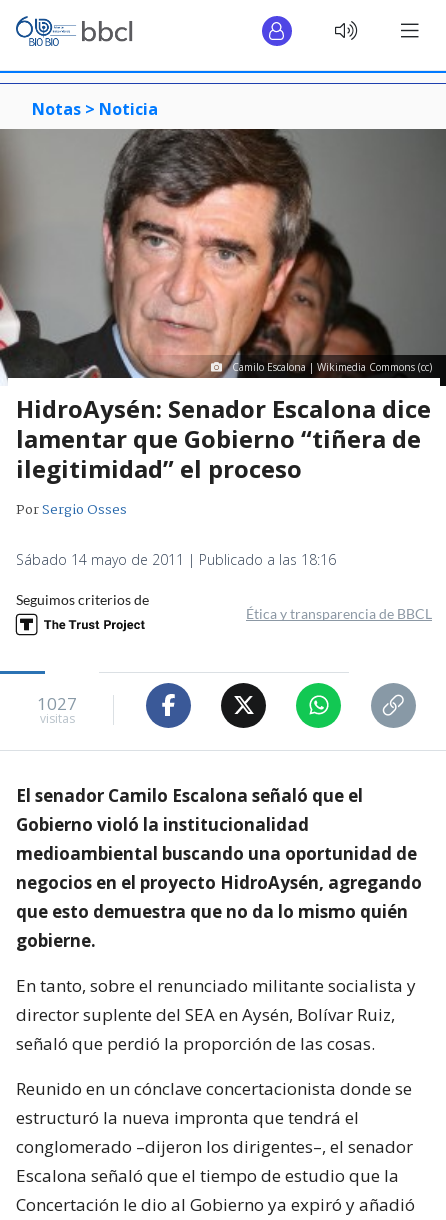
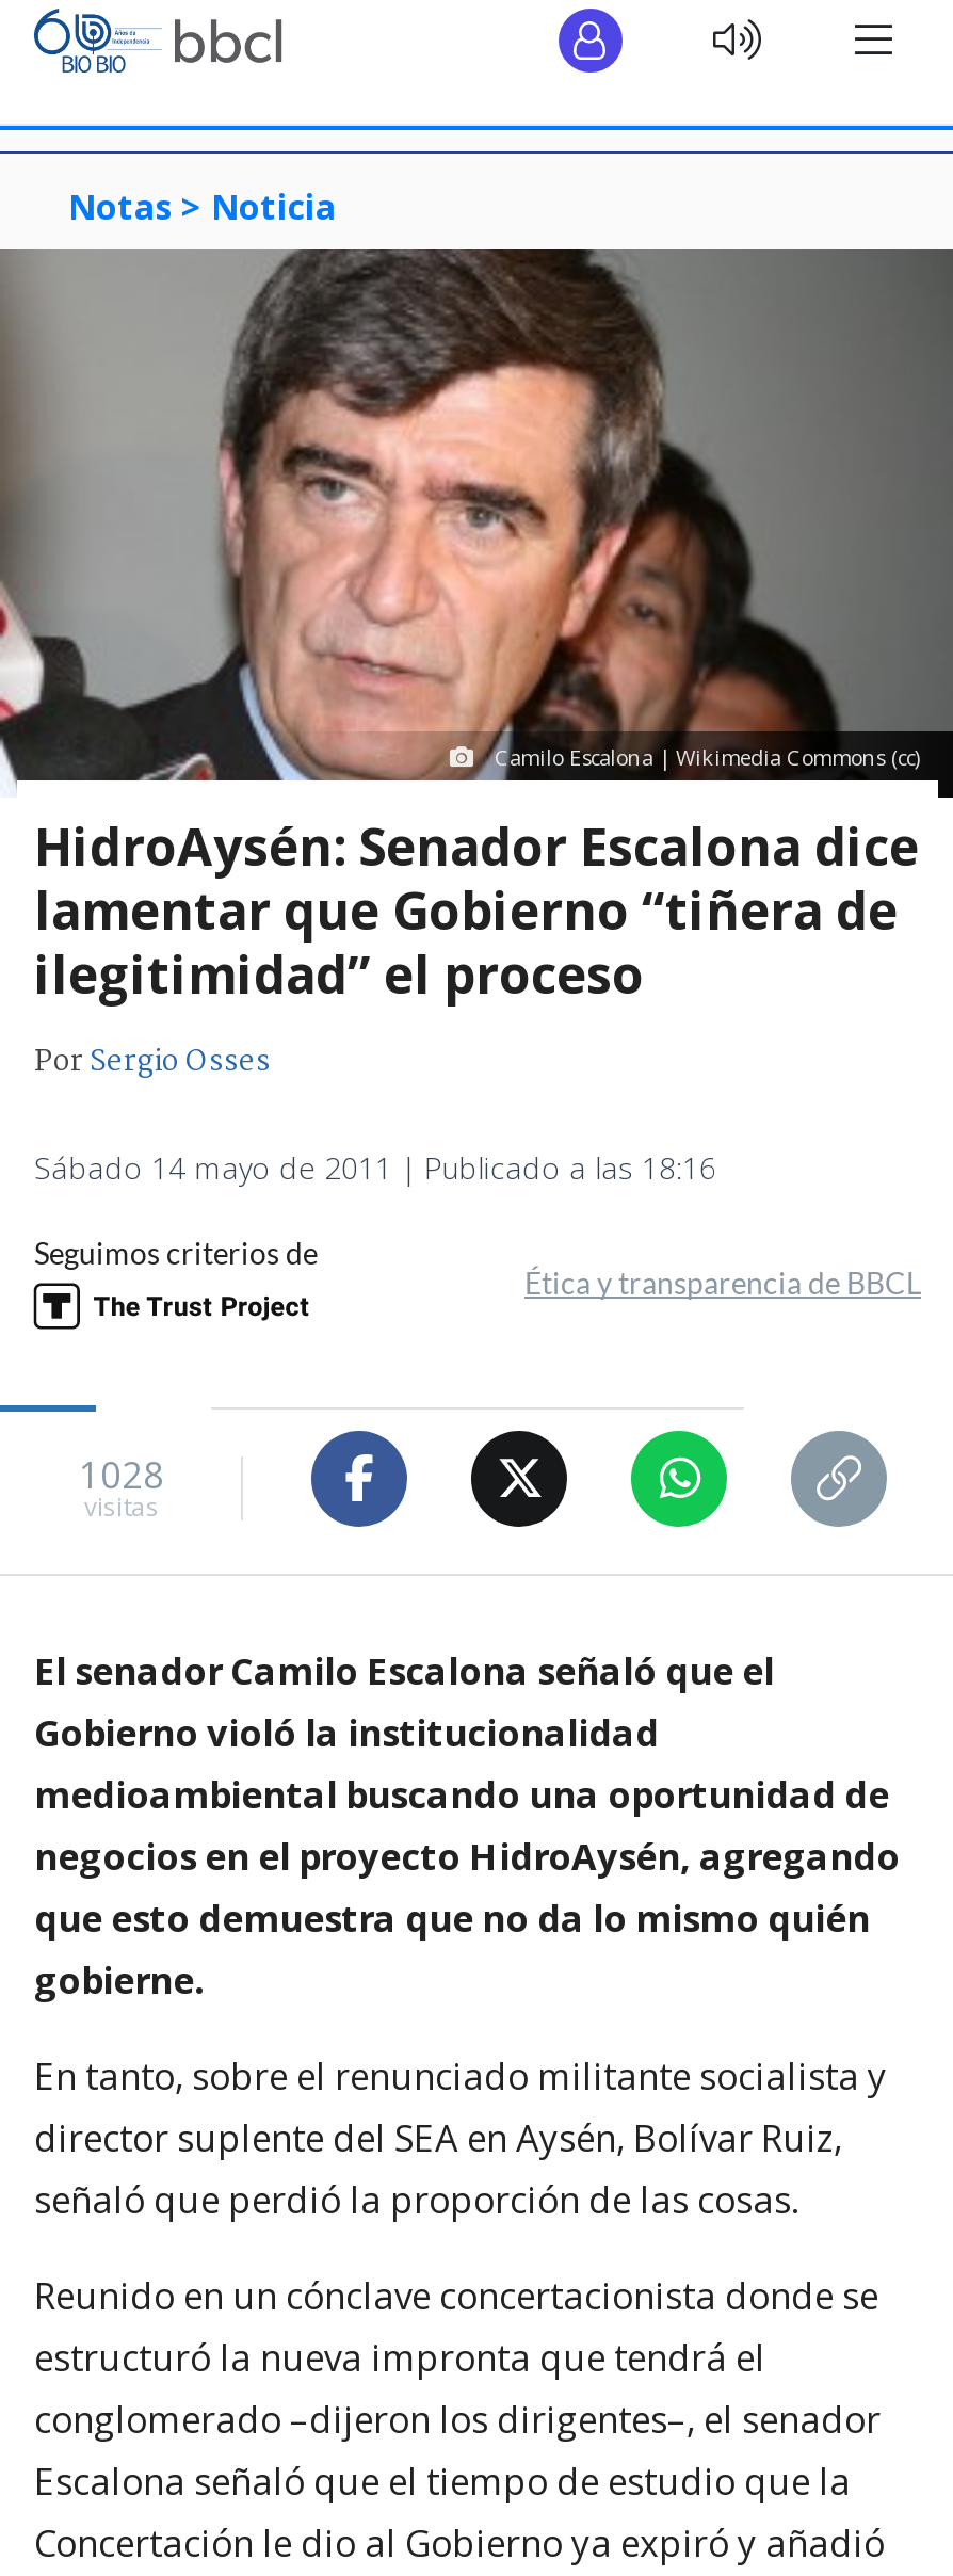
[37,692,77,715] 1027 -> [79,1451,164,1500] 1028

